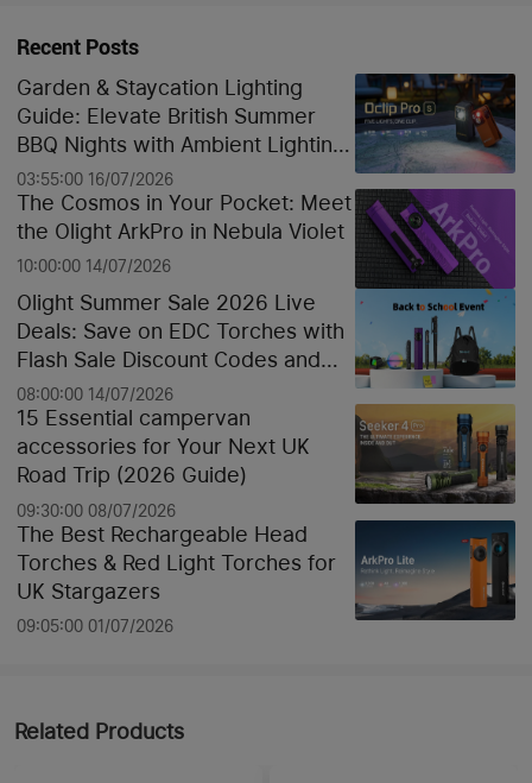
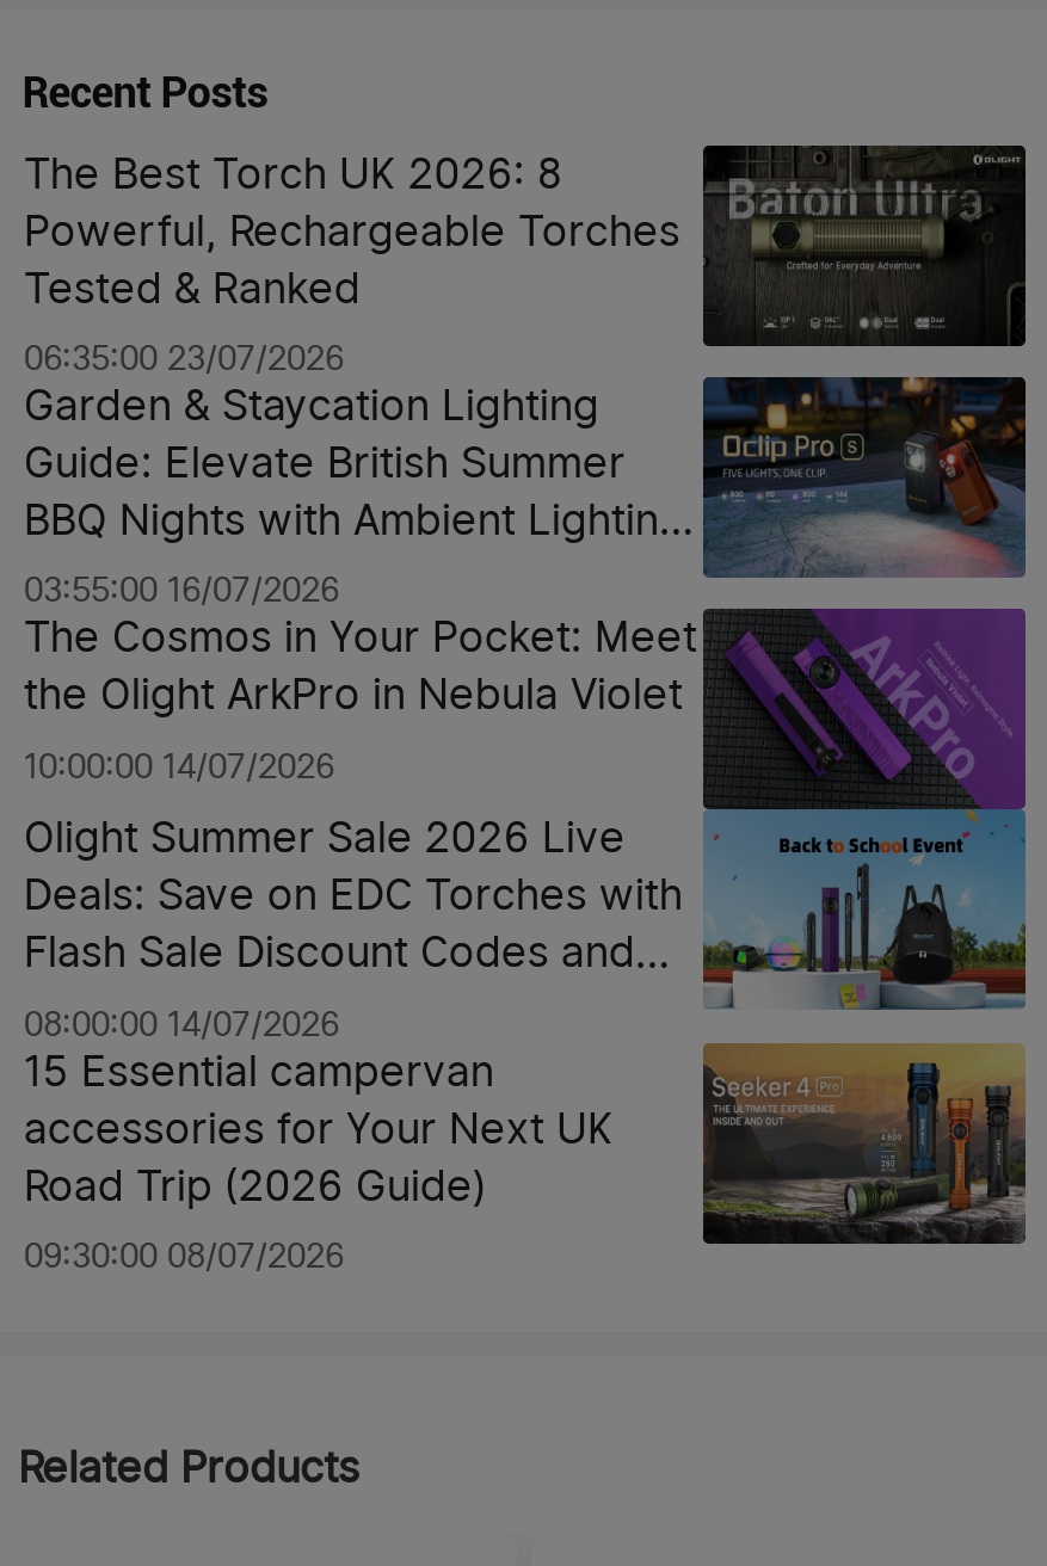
none -> [24,143,1028,377] [image] | The Best Torch UK 2026: 8 | Powerful, Rechargeable Torches | Tested & Ranked | 06:35:00 23/07/2026
moved [17,72,517,520] -> [24,375,1028,1275]: [image] | Garden & Staycation Lighting | Guide: Elevate British Summer | ... | Road Trip (2026 Guide) | 09:30:00 08/07/2026
[17,519,517,636] [image] | The Best Rechargeable Head | Torches & Red Light Torches for | UK Stargazers | 09:05:00 01/07/2026 -> none

